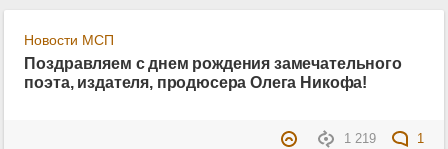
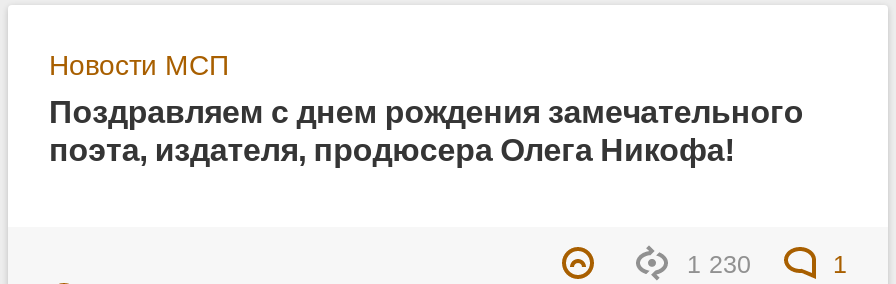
[339,132,375,146] 1 219 -> [679,250,751,278] 1 230

